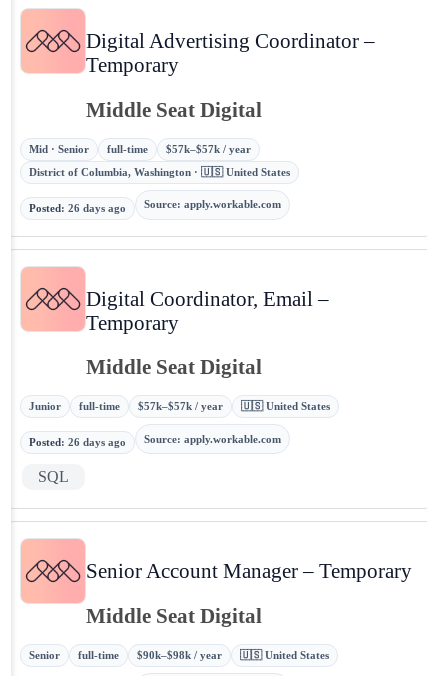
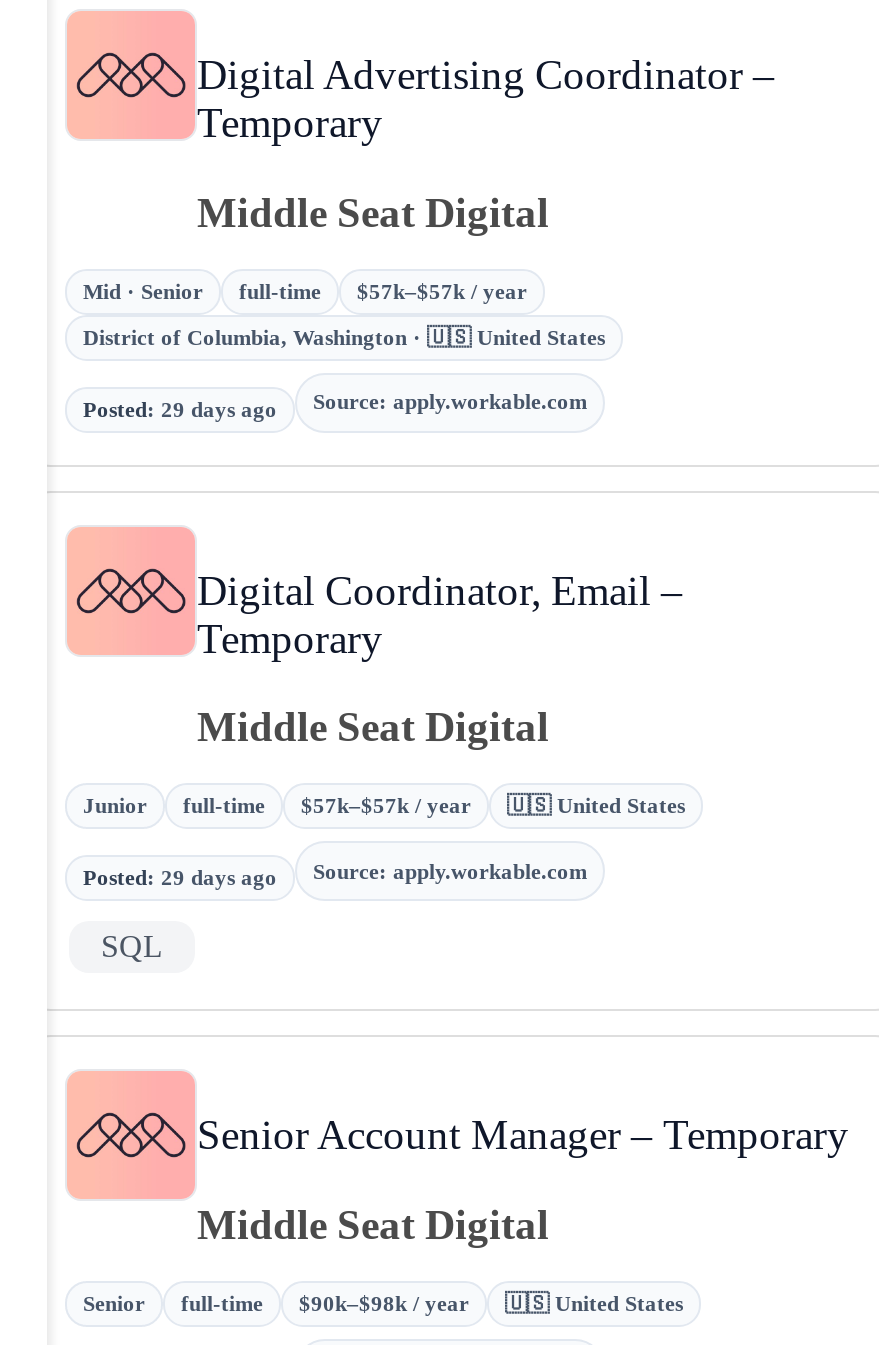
[29,202,126,214] Posted: 26 days ago -> [83,397,277,421] Posted: 29 days ago
[29,436,126,448] Posted: 26 days ago -> [83,866,277,890] Posted: 29 days ago

